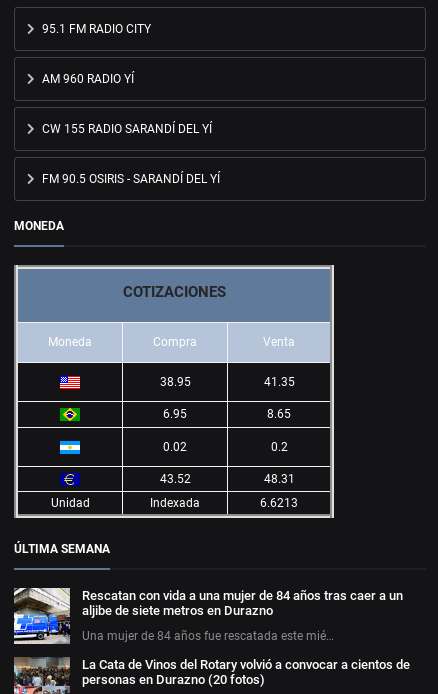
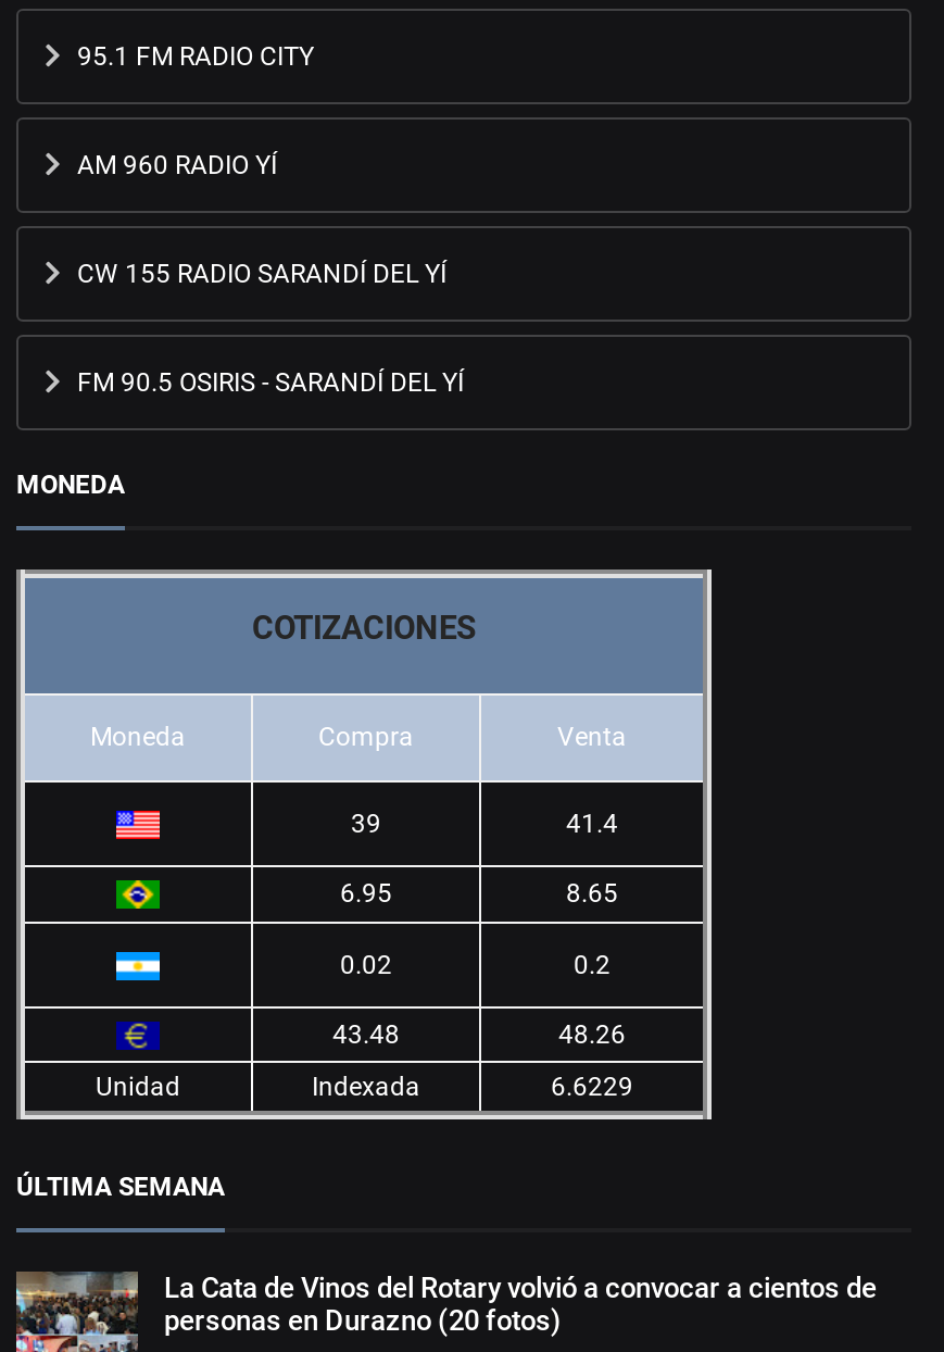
[159,375,190,389] 38.95 -> [351,808,381,839] 39
[263,375,294,389] 41.35 -> [566,808,618,839] 41.4
[159,472,190,486] 43.52 -> [332,1019,400,1049] 43.48
[263,472,294,486] 48.31 -> [558,1019,626,1049] 48.26
[260,496,298,510] 6.6213 -> [551,1071,633,1102] 6.6229
[13,588,403,645] [image] | Rescatan con vida a una mujer de 84 años tras caer a un | aljibe de siete metros en Durazno | Una mujer de 84 años fue rescatada este mié… -> none

